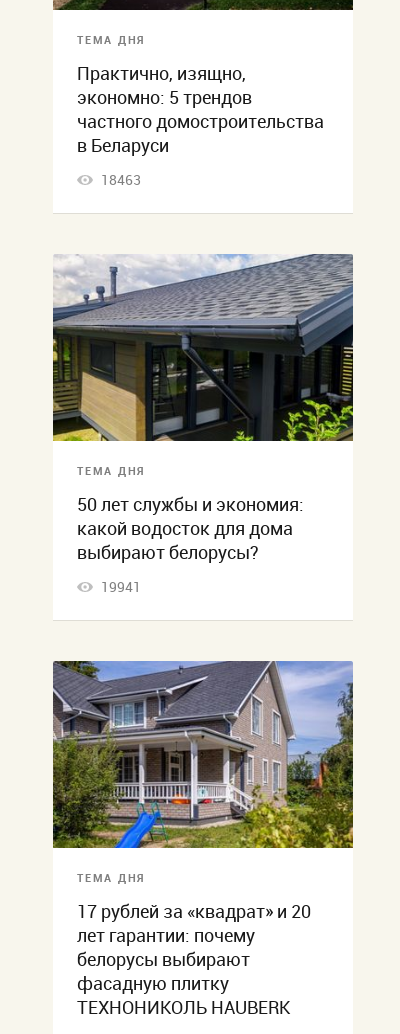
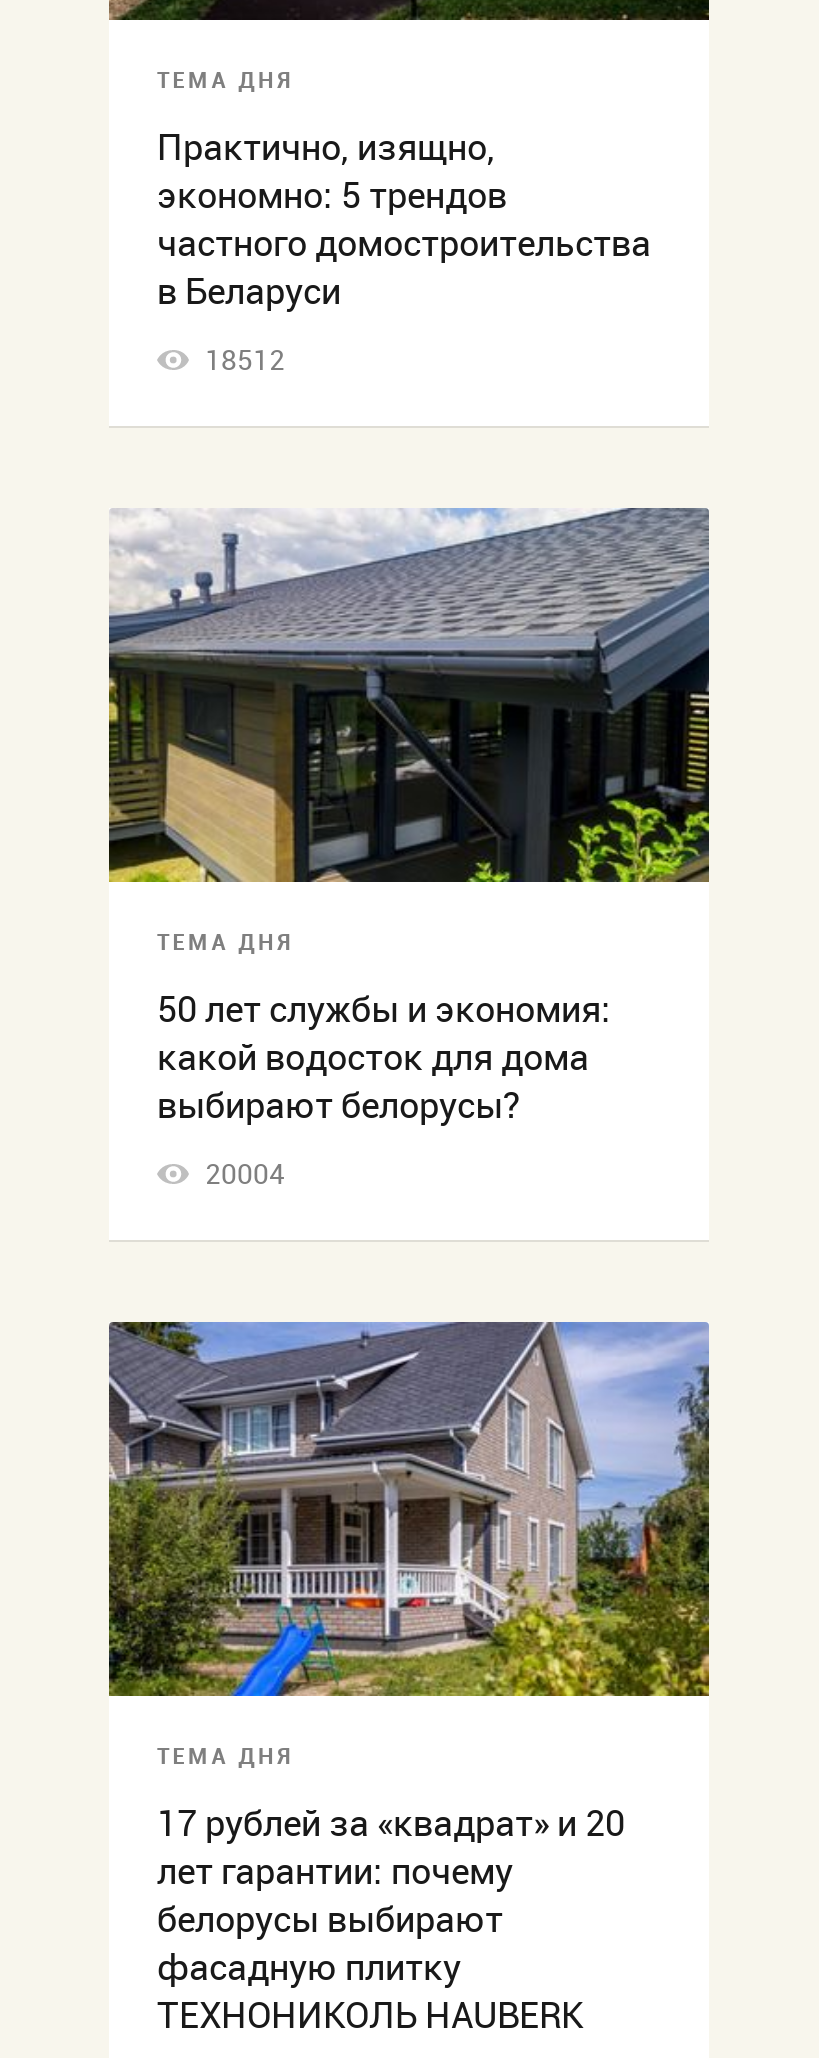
[101,172,141,188] 18463 -> [205,344,285,376] 18512
[101,579,141,595] 19941 -> [205,1158,285,1190] 20004

